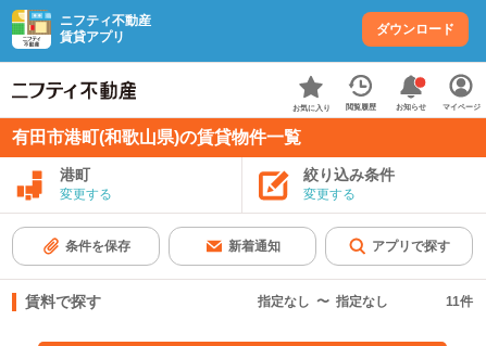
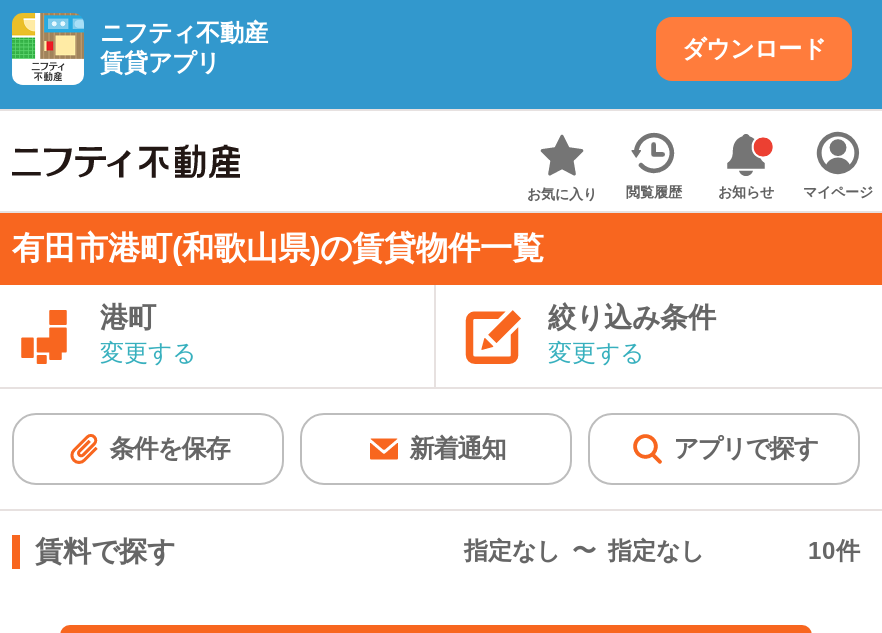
[446,294,473,309] 11件 -> [808,537,860,565] 10件

